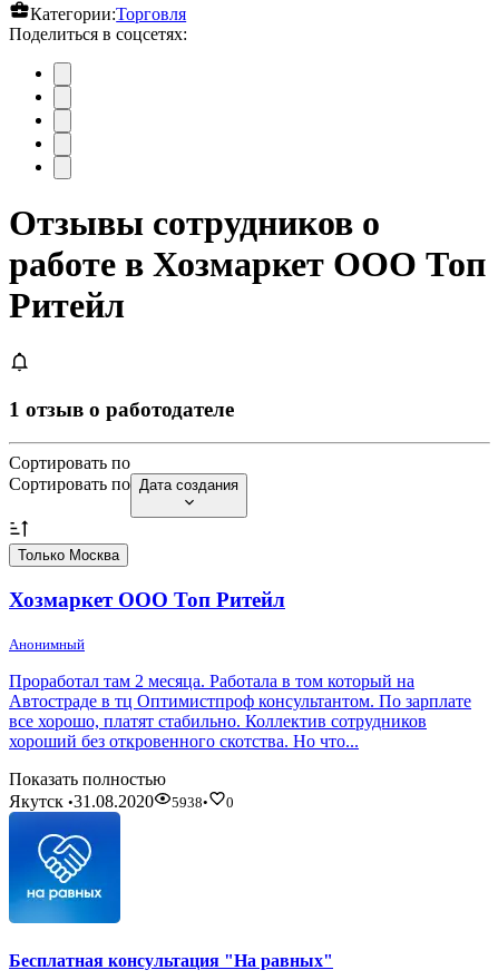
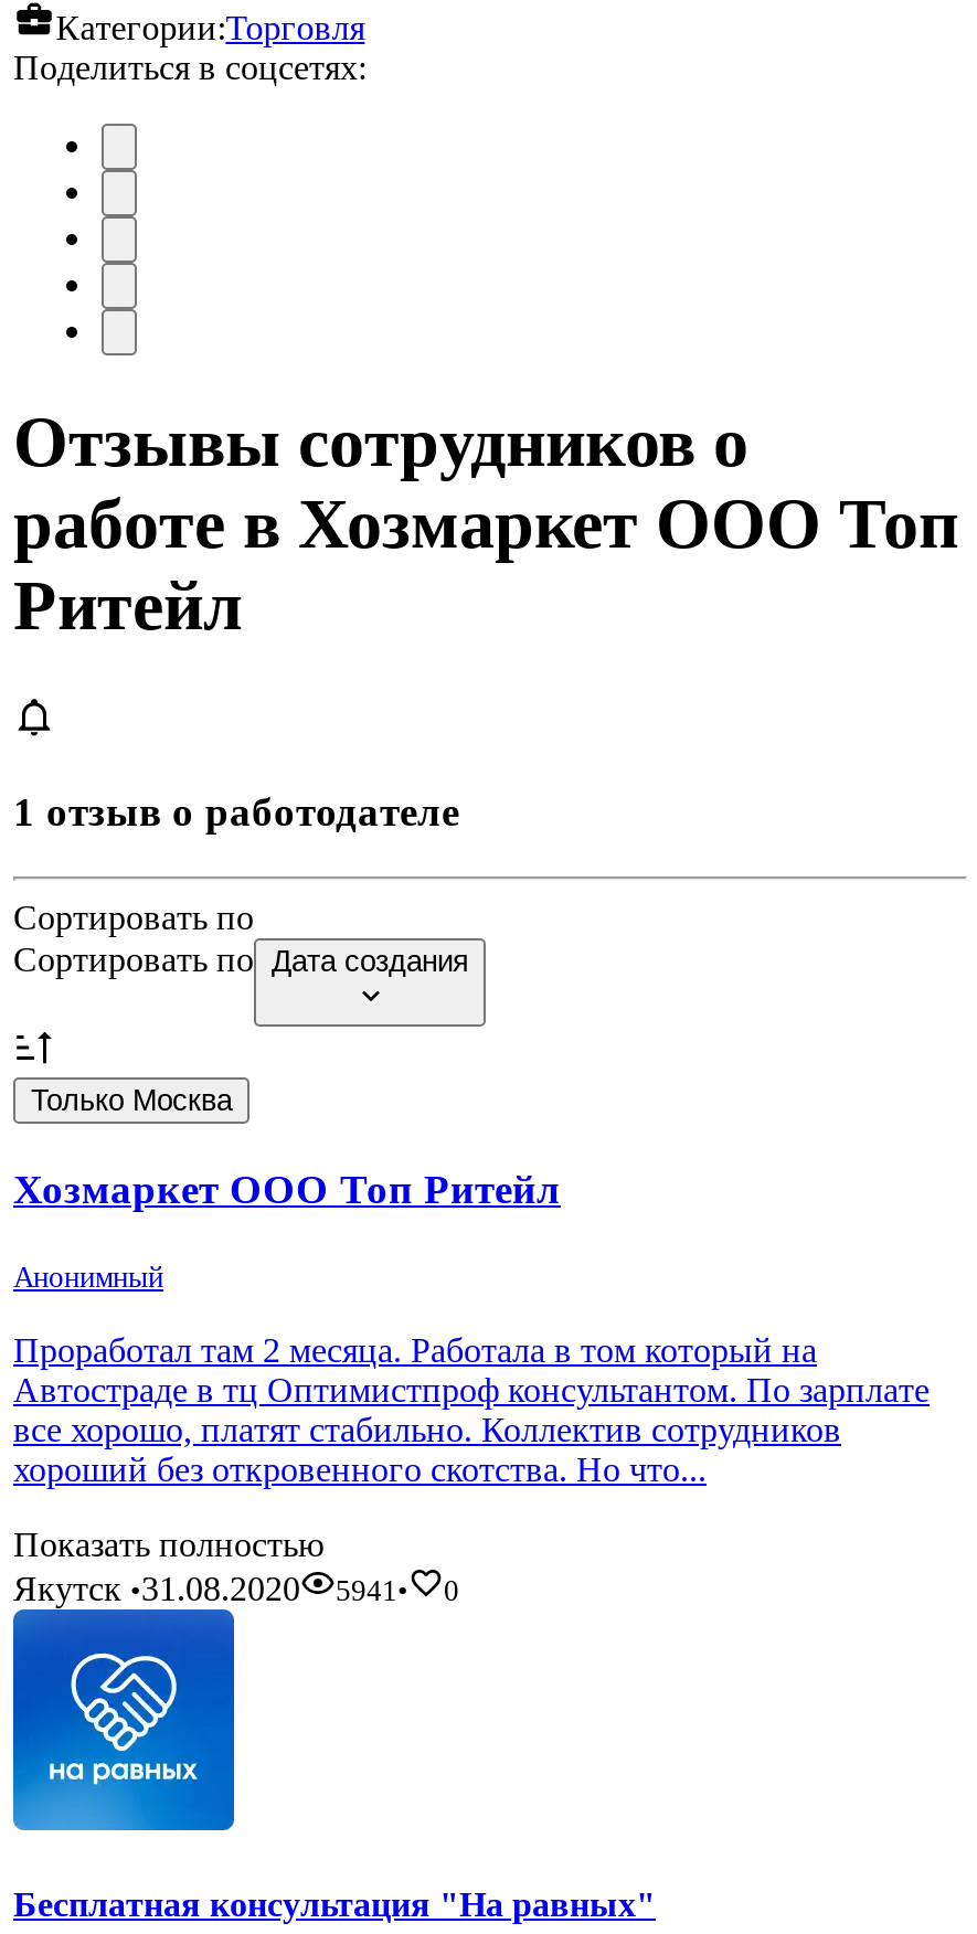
[9,792,234,811] Якутск •31.08.2020 5938 • 0 -> [13,1569,459,1607] Якутск •31.08.2020 5941 • 0

